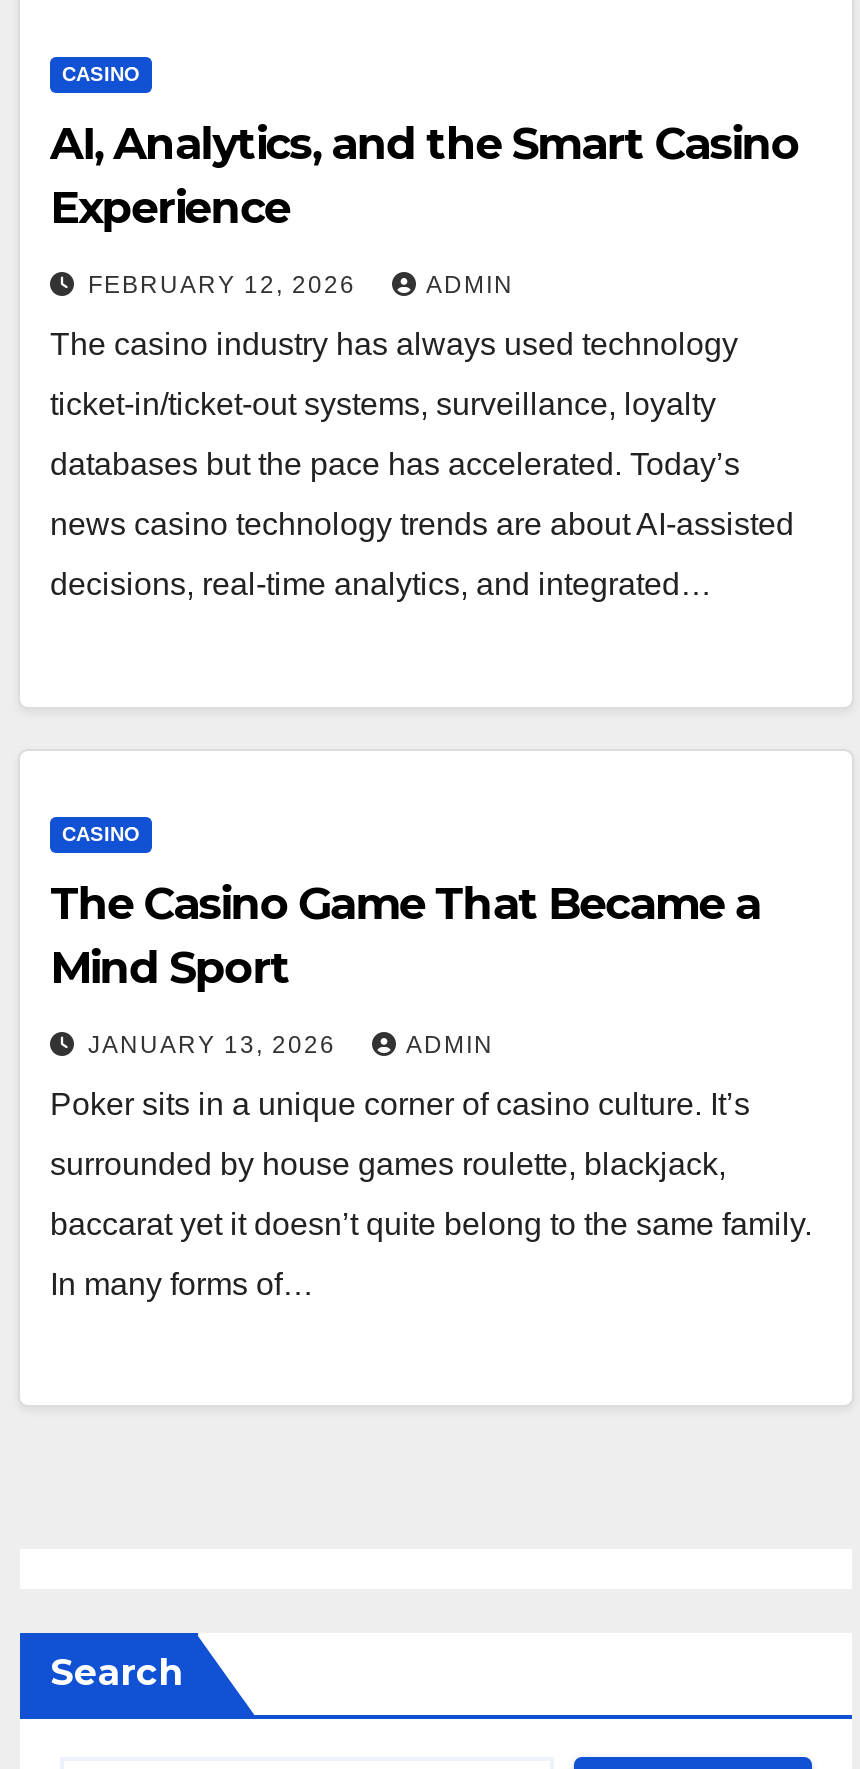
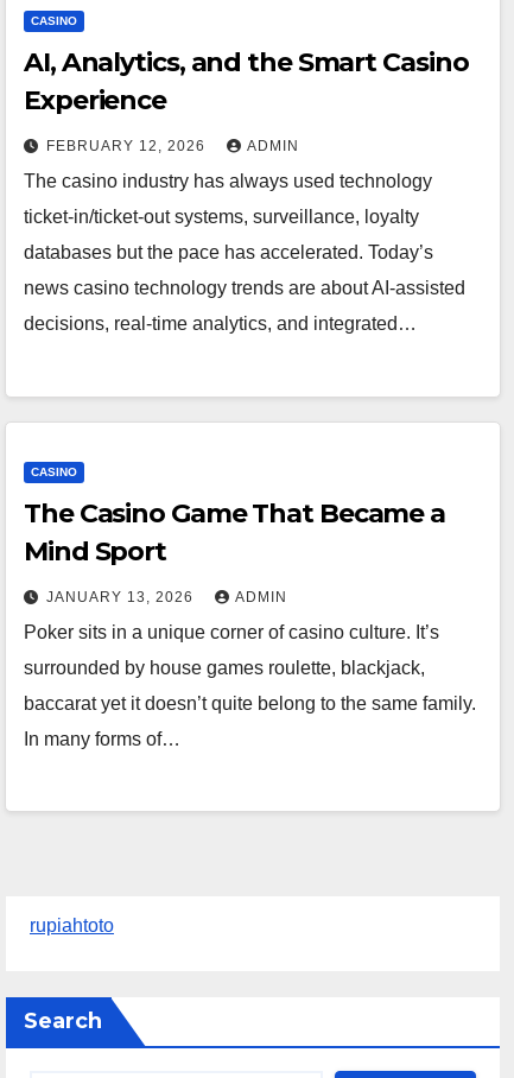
none -> [30,915,114,936] rupiahtoto

